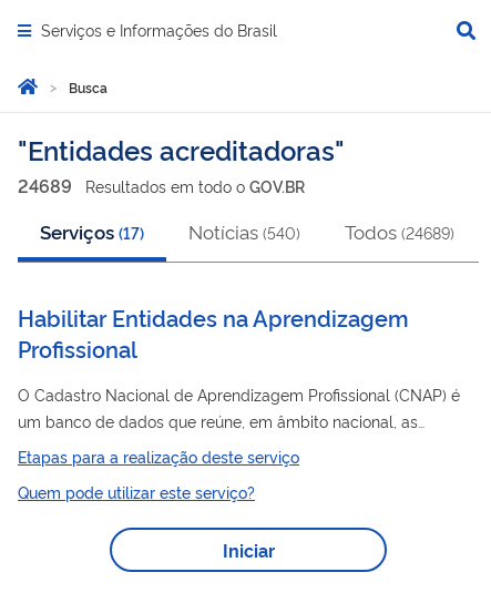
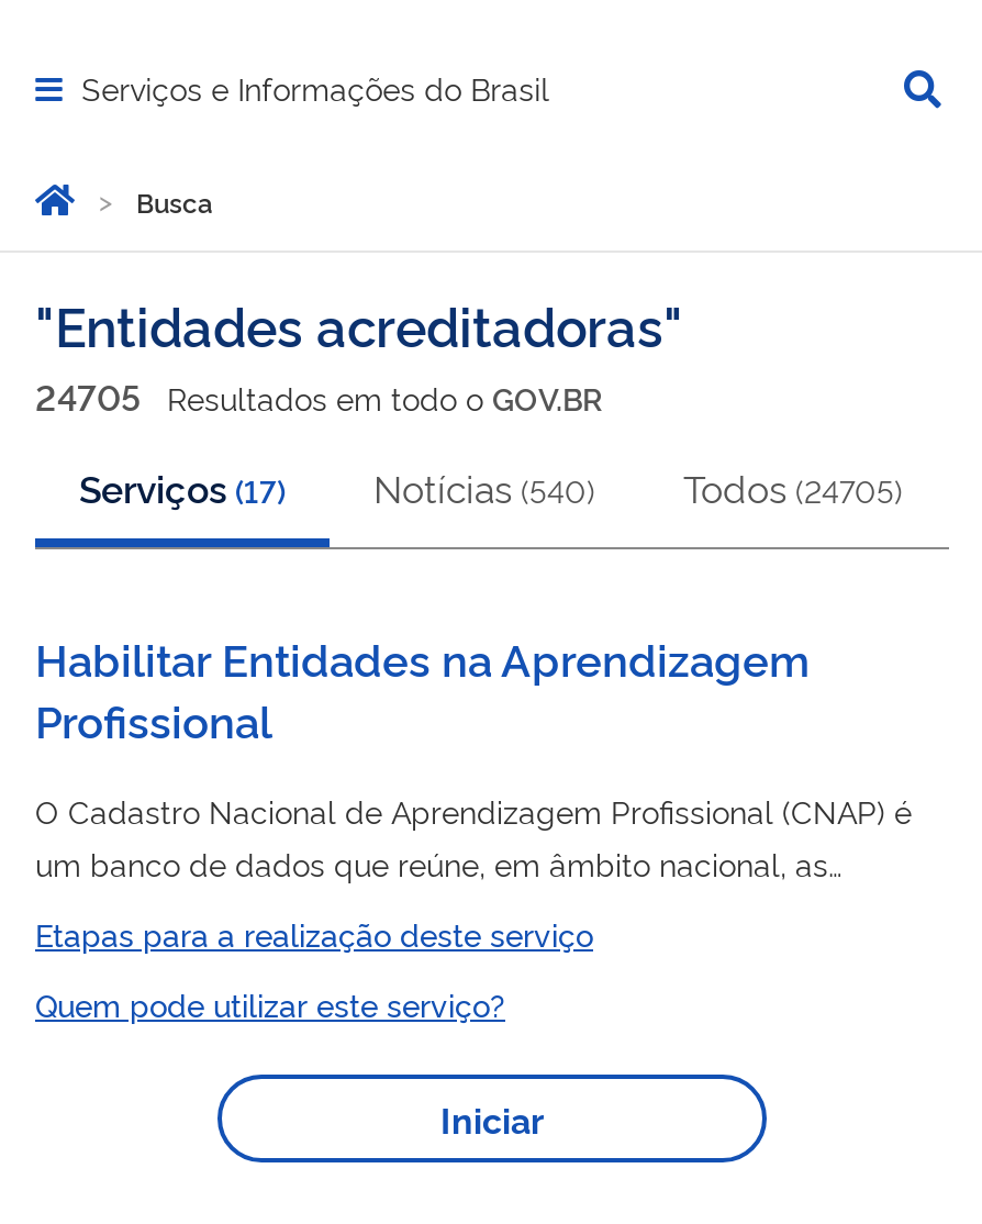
[18,173,305,197] 24689 Resultados em todo o GOV.BR -> [35,371,602,420] 24705 Resultados em todo o GOV.BR
[40,218,454,244] Serviços (17) Notícias (540) Todos (24689) -> [79,461,903,512] Serviços (17) Notícias (540) Todos (24705)

